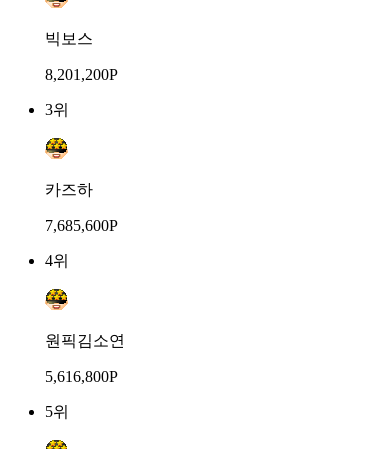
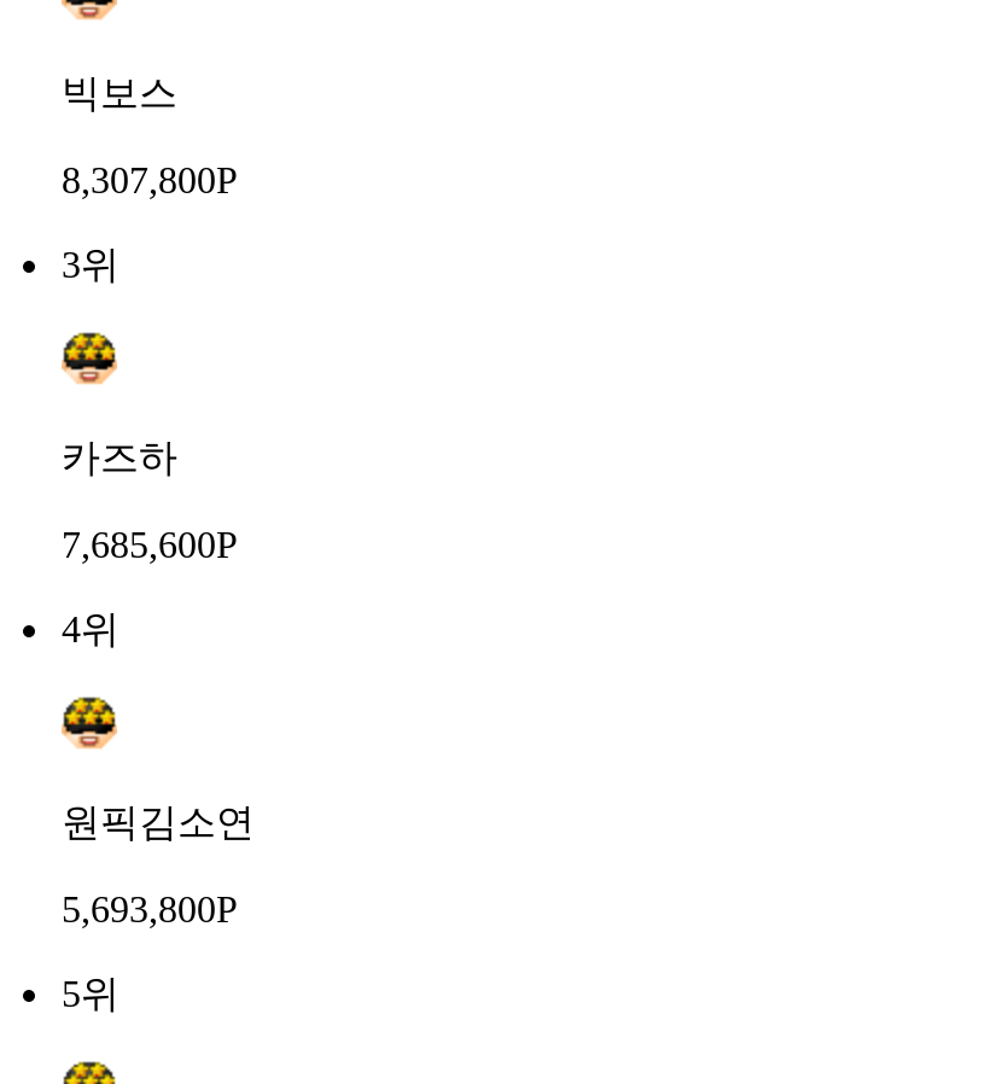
[45,66,118,83] 8,201,200P -> [62,160,238,201] 8,307,800P
[45,368,118,385] 5,616,800P -> [62,889,238,930] 5,693,800P

